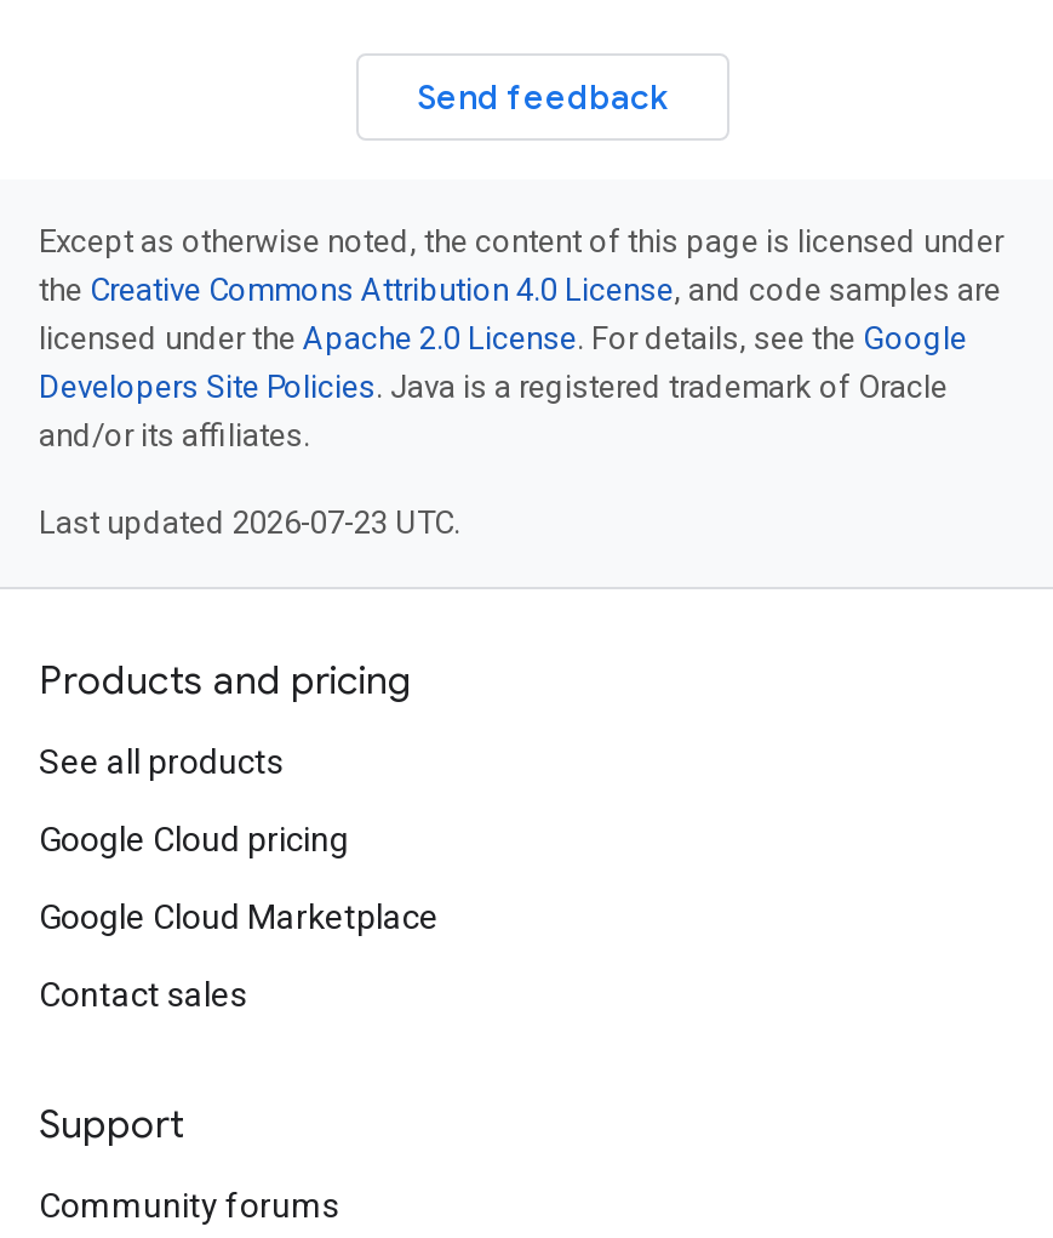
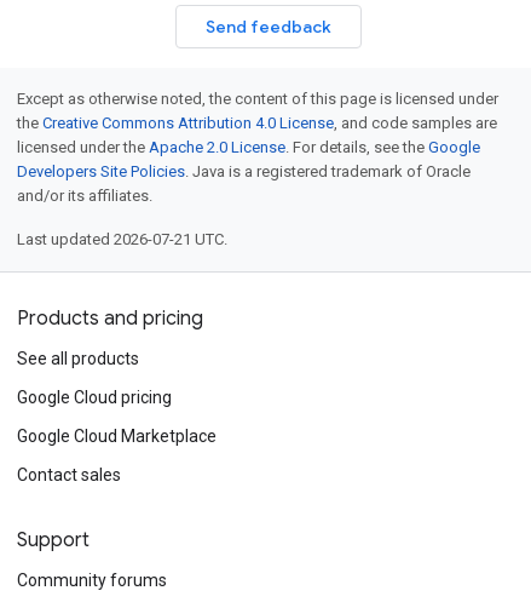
[39,504,460,541] Last updated 2026-07-23 UTC. -> [17,230,227,248] Last updated 2026-07-21 UTC.

